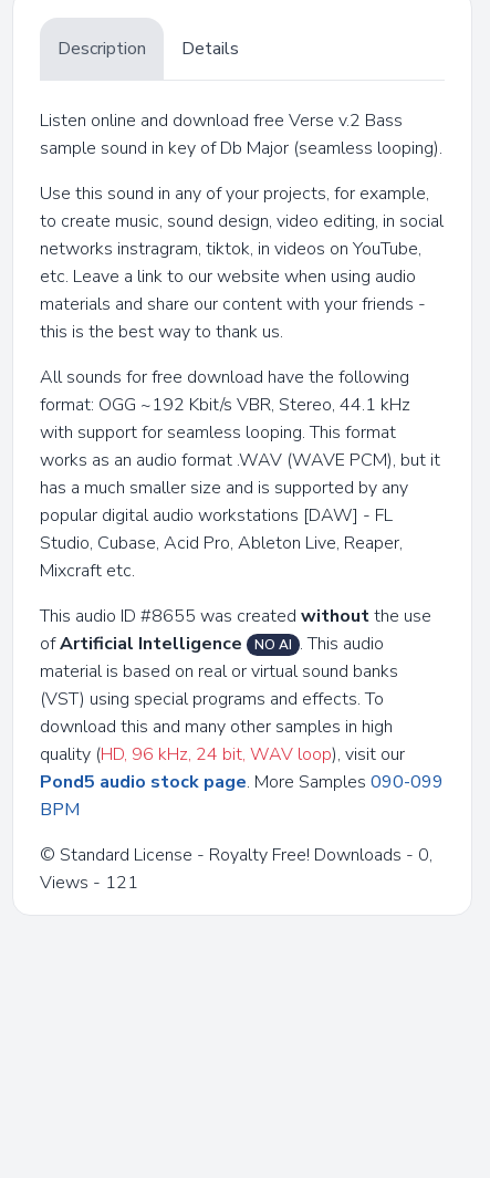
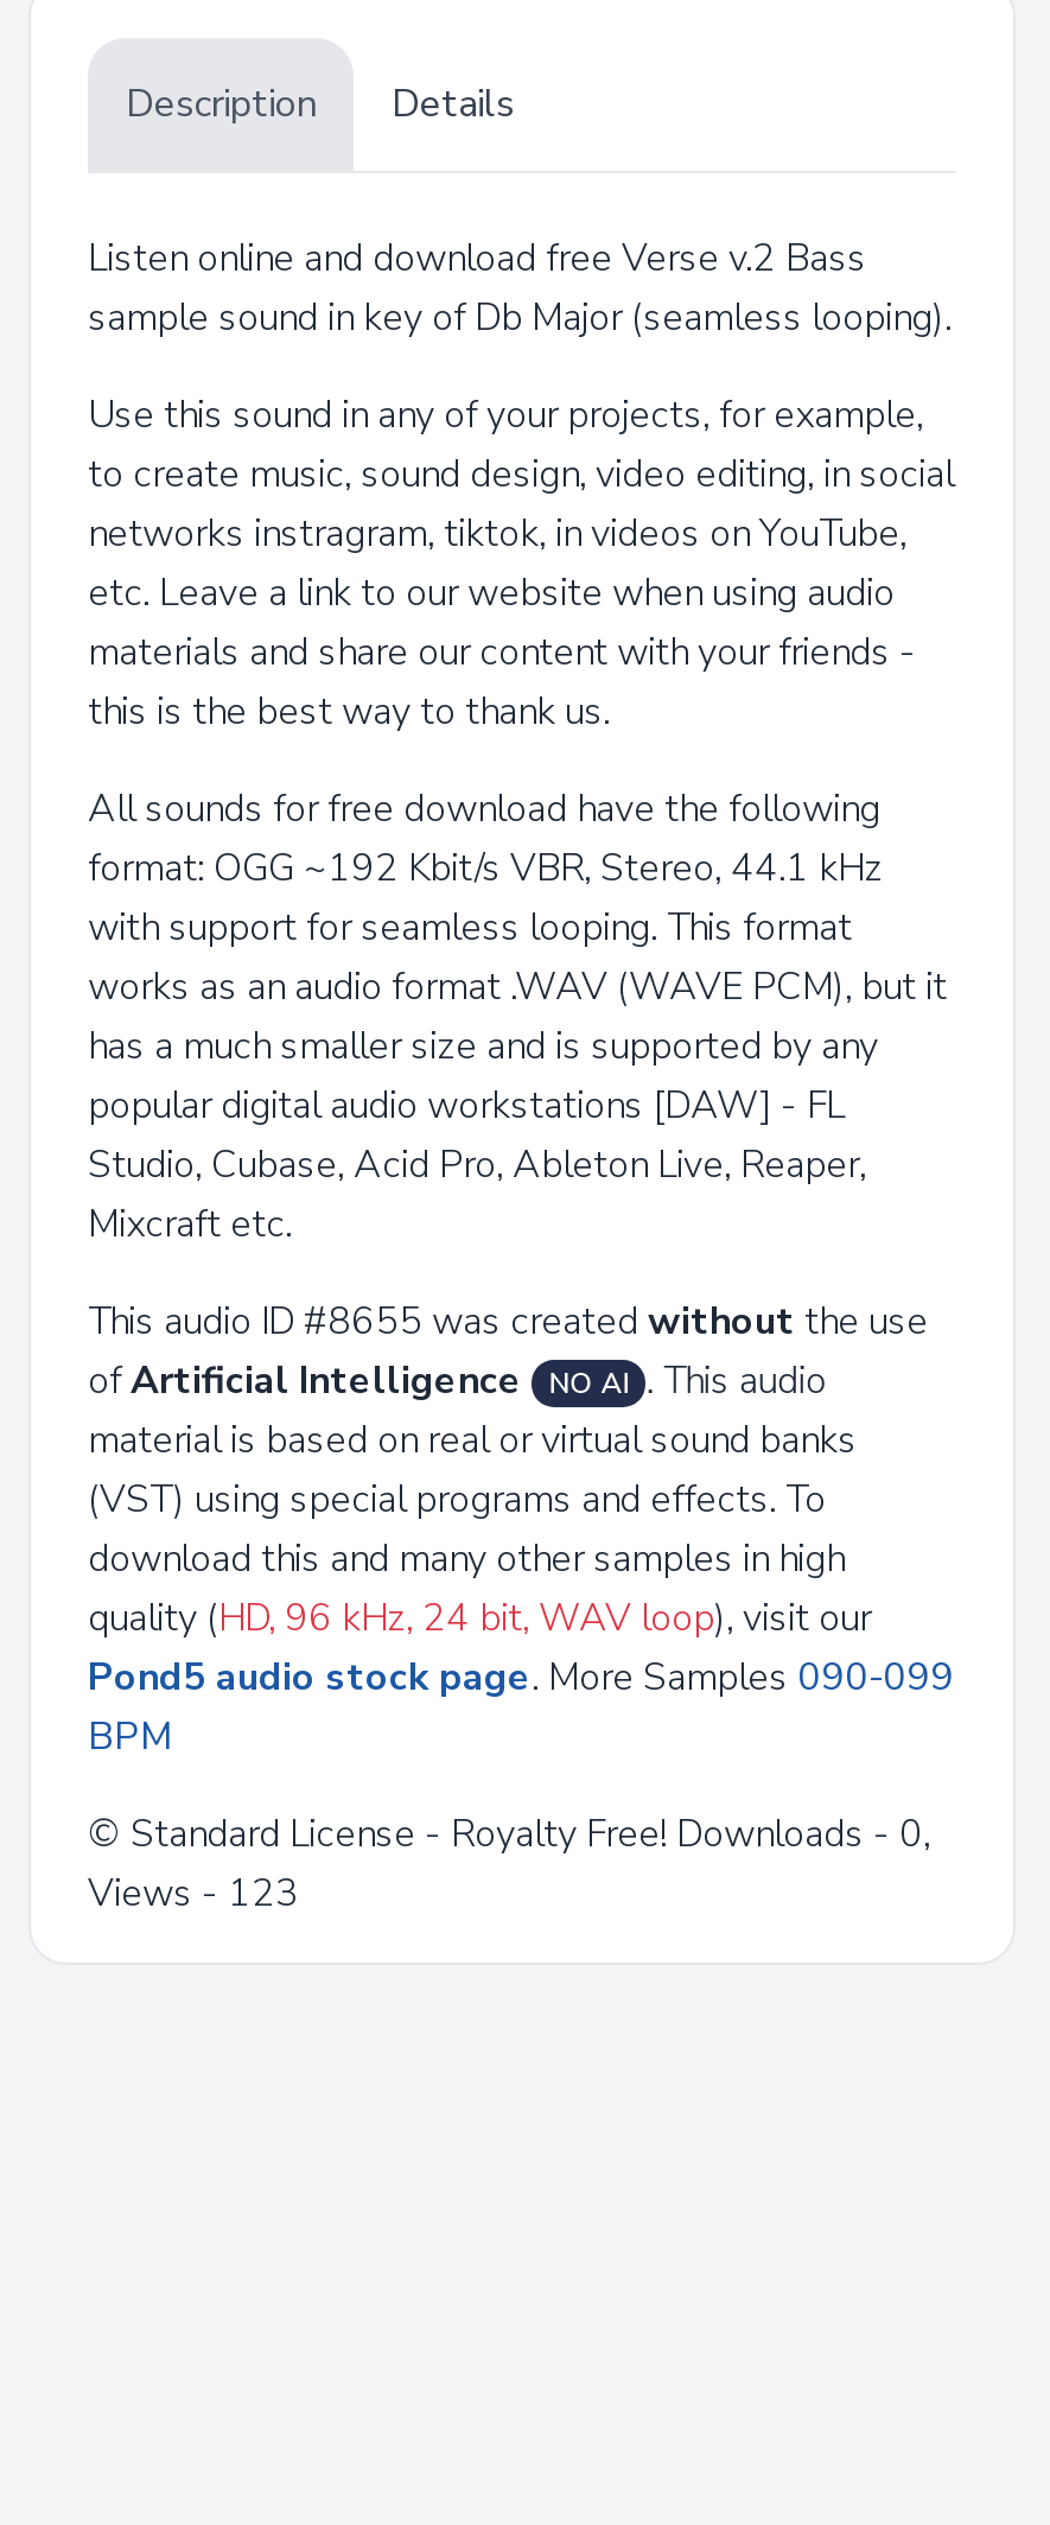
[40,871,138,895] Views - 121 -> [88,1869,299,1921] Views - 123

